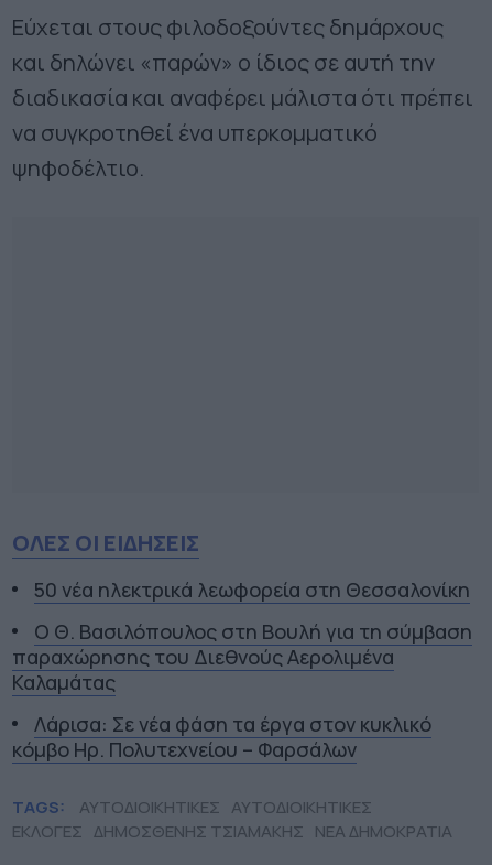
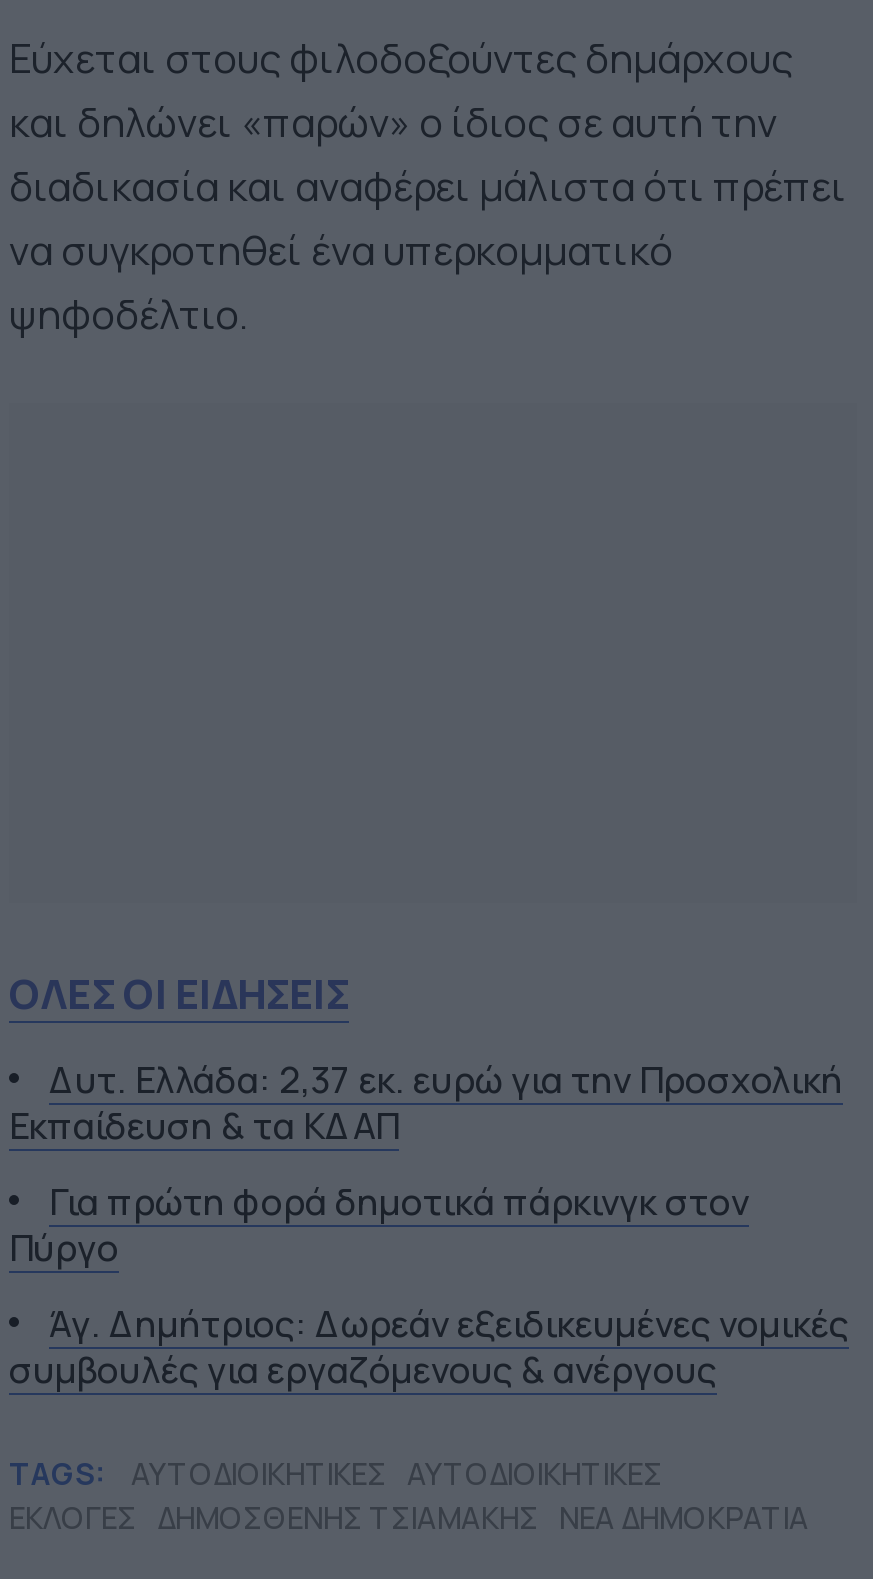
[34,576,470,603] 50 νέα ηλεκτρικά λεωφορεία στη Θεσσαλονίκη -> [9,1055,843,1149] Δυτ. Ελλάδα: 2,37 εκ. ευρώ για την Προσχολική | Εκπαίδευση & τα ΚΔΑΠ
[12,618,472,695] Ο Θ. Βασιλόπουλος στη Βουλή για τη σύμβαση | παραχώρησης του Διεθνούς Αερολιμένα | Καλαμάτας -> [9,1177,749,1271] Για πρώτη φορά δημοτικά πάρκινγκ στον | Πύργο
[12,711,431,763] Λάρισα: Σε νέα φάση τα έργα στον κυκλικό | κόμβο Ηρ. Πολυτεχνείου – Φαρσάλων -> [9,1299,849,1393] Άγ. Δημήτριος: Δωρεάν εξειδικευμένες νομικές | συμβουλές για εργαζόμενους & ανέργους

